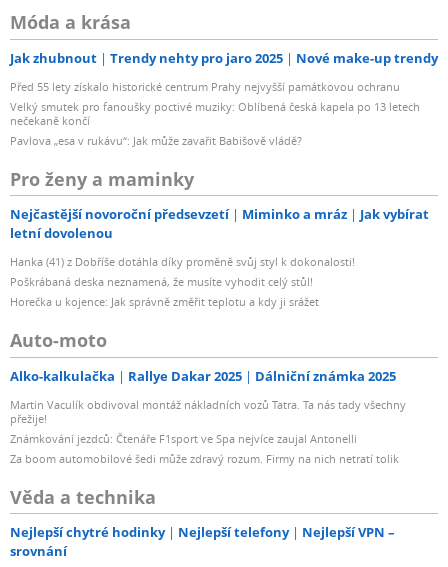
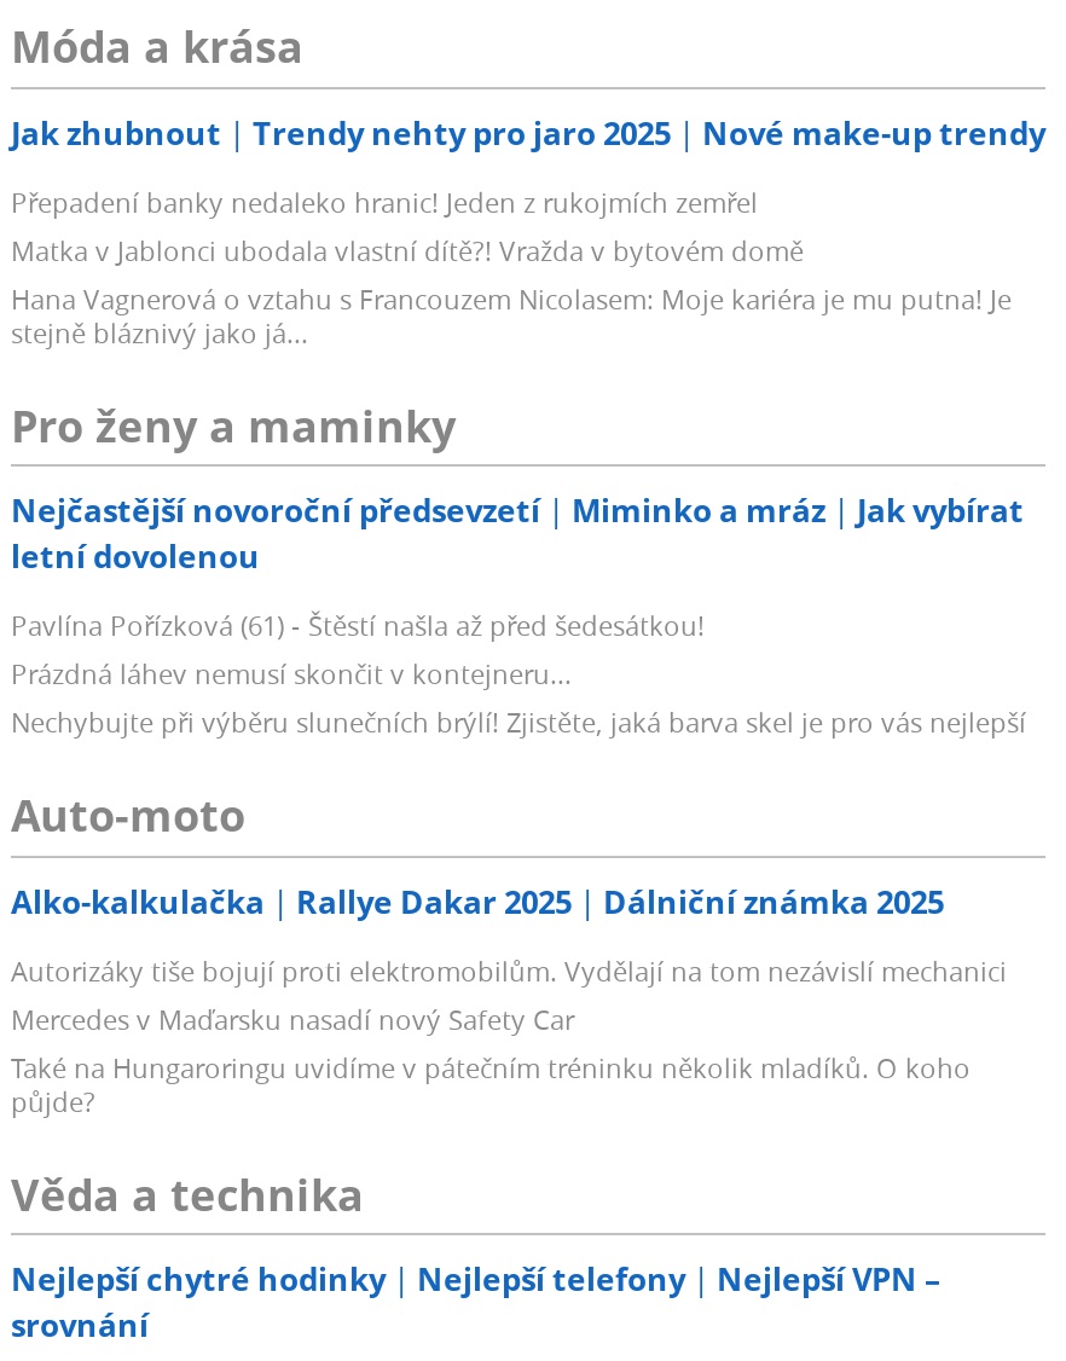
[10,79,420,148] Před 55 lety získalo historické centrum Prahy nejvyšší památkovou ochranu | Velký smutek pro fanoušky poctivé muziky: Oblíbená česká kapela po 13 letech | nečekaně končí | Pavlova „esa v rukávu“: Jak může zavařit Babišově vládě? -> [11,183,1012,350] Přepadení banky nedaleko hranic! Jeden z rukojmích zemřel | Matka v Jablonci ubodala vlastní dítě?! Vražda v bytovém domě | Hana Vagnerová o vztahu s Francouzem Nicolasem: Moje kariéra je mu putna! Je | stejně bláznivý jako já...
[10,254,355,309] Hanka (41) z Dobříše dotáhla díky proměně svůj styl k dokonalosti! | Poškrábaná deska neznamená, že musíte vyhodit celý stůl! | Horečka u kojence: Jak správně změřit teplotu a kdy ji srážet -> [11,608,1026,741] Pavlína Pořízková (61) - Štěstí našla až před šedesátkou! | Prázdná láhev nemusí skončit v kontejneru... | Nechybujte při výběru slunečních brýlí! Zjistěte, jaká barva skel je pro vás nejlepší
[10,397,406,466] Martin Vaculík obdivoval montáž nákladních vozů Tatra. Ta nás tady všechny | přežije! | Známkování jezdců: Čtenáře F1sport ve Spa nejvíce zaujal Antonelli | Za boom automobilové šedi může zdravý rozum. Firmy na nich netratí tolik -> [11,952,1007,1119] Autorizáky tiše bojují proti elektromobilům. Vydělají na tom nezávislí mechanici | Mercedes v Maďarsku nasadí nový Safety Car | Také na Hungaroringu uvidíme v pátečním tréninku několik mladíků. O koho | půjde?

